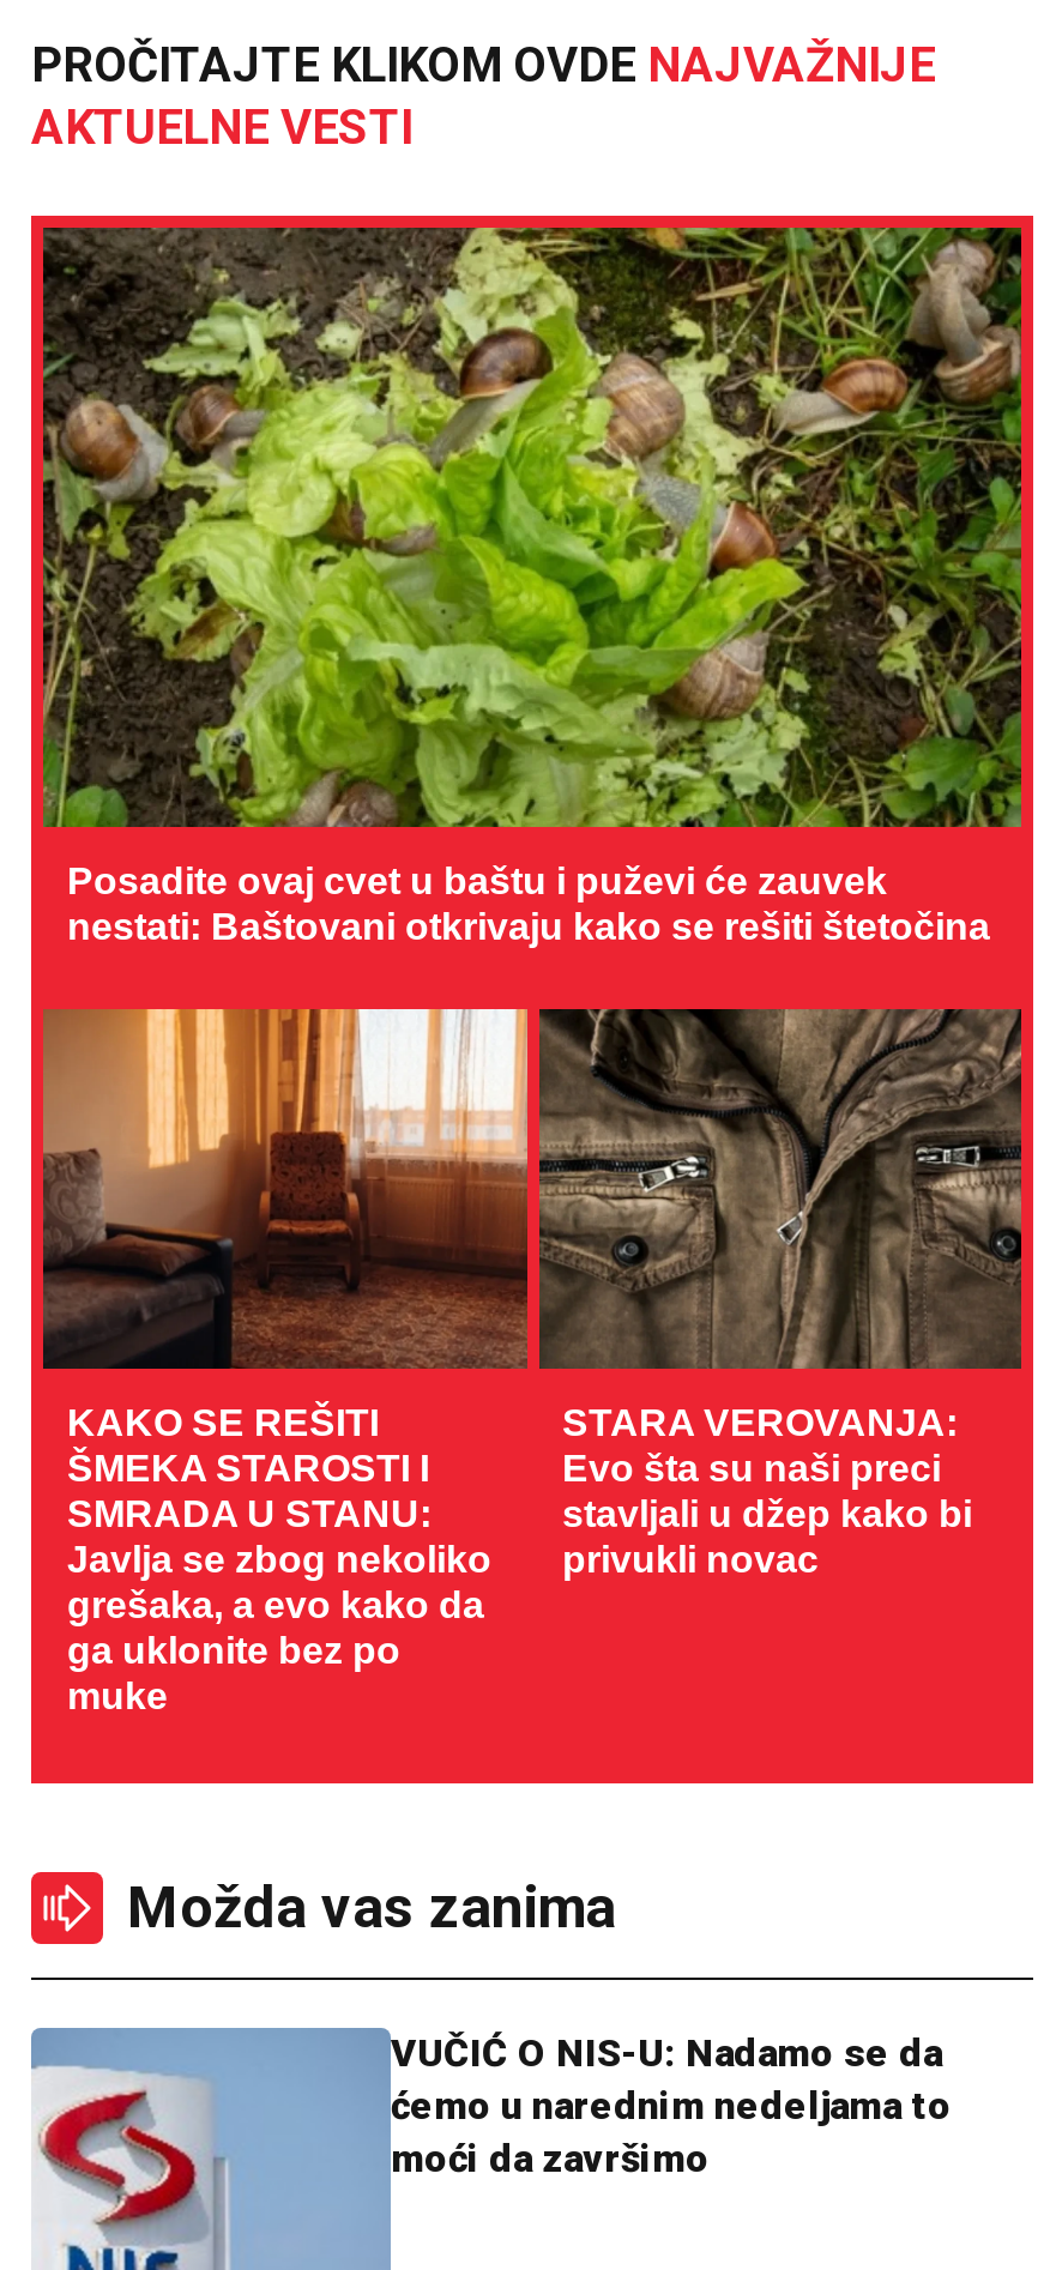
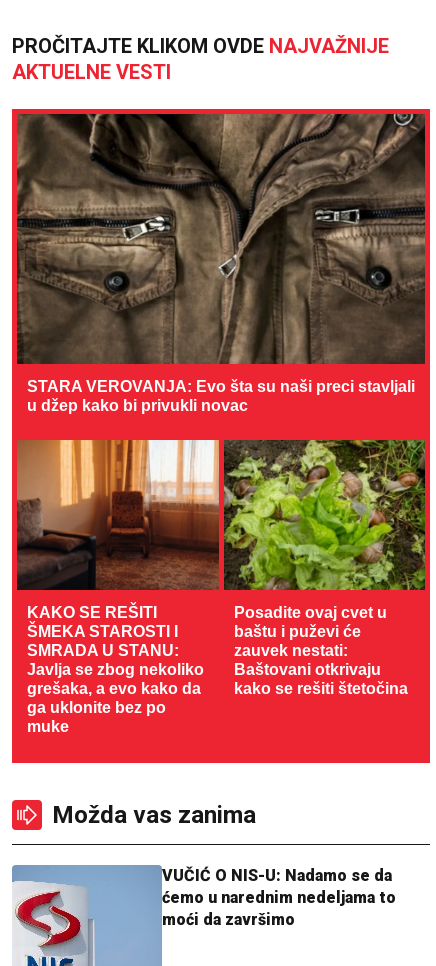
[41,225,1021,947] [image] | Posadite ovaj cvet u baštu i puževi će zauvek | nestati: Baštovani otkrivaju kako se rešiti štetočina -> [17,113,425,414] [image] | STARA VEROVANJA: Evo šta su naši preci stavljali | u džep kako bi privukli novac
[539,1009,1021,1580] [image] | STARA VEROVANJA: | Evo šta su naši preci | stavljali u džep kako bi | privukli novac -> [223,439,425,697] [image] | Posadite ovaj cvet u | baštu i puževi će | zauvek nestati: | Baštovani otkrivaju | kako se rešiti štetočina

